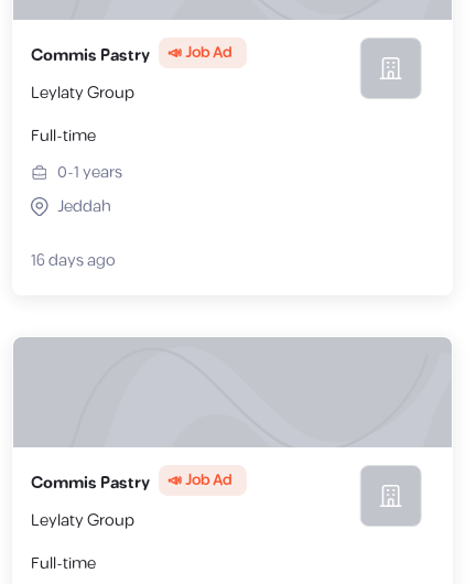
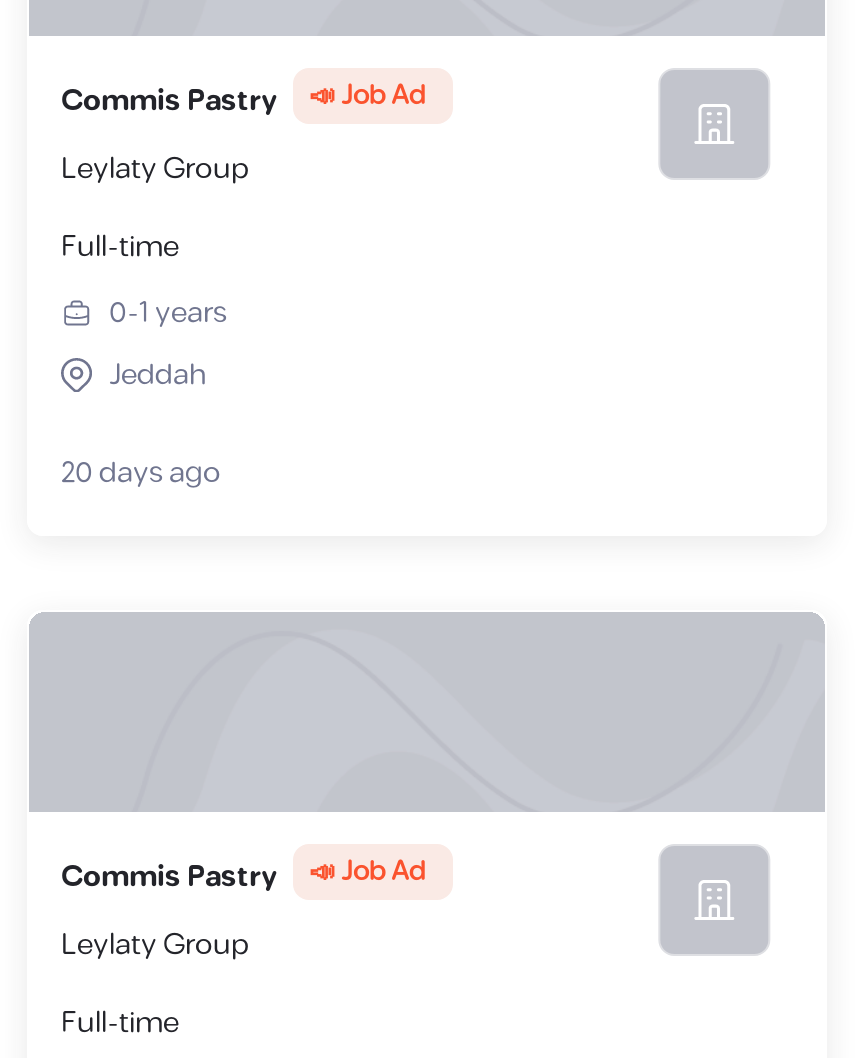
[31,248,116,273] 16 days ago -> [61,450,221,496] 20 days ago

